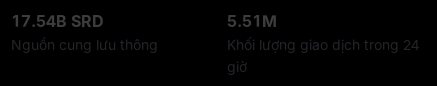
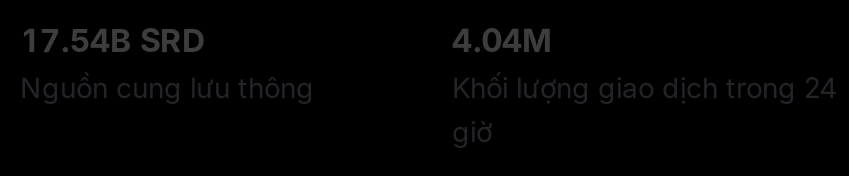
[227,11,277,31] 5.51M -> [452,20,552,60] 4.04M

